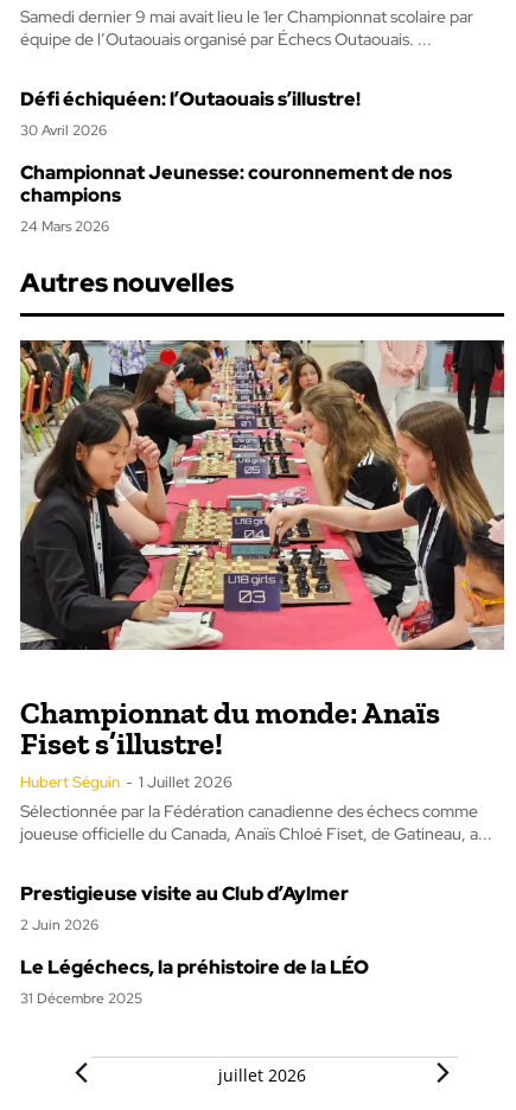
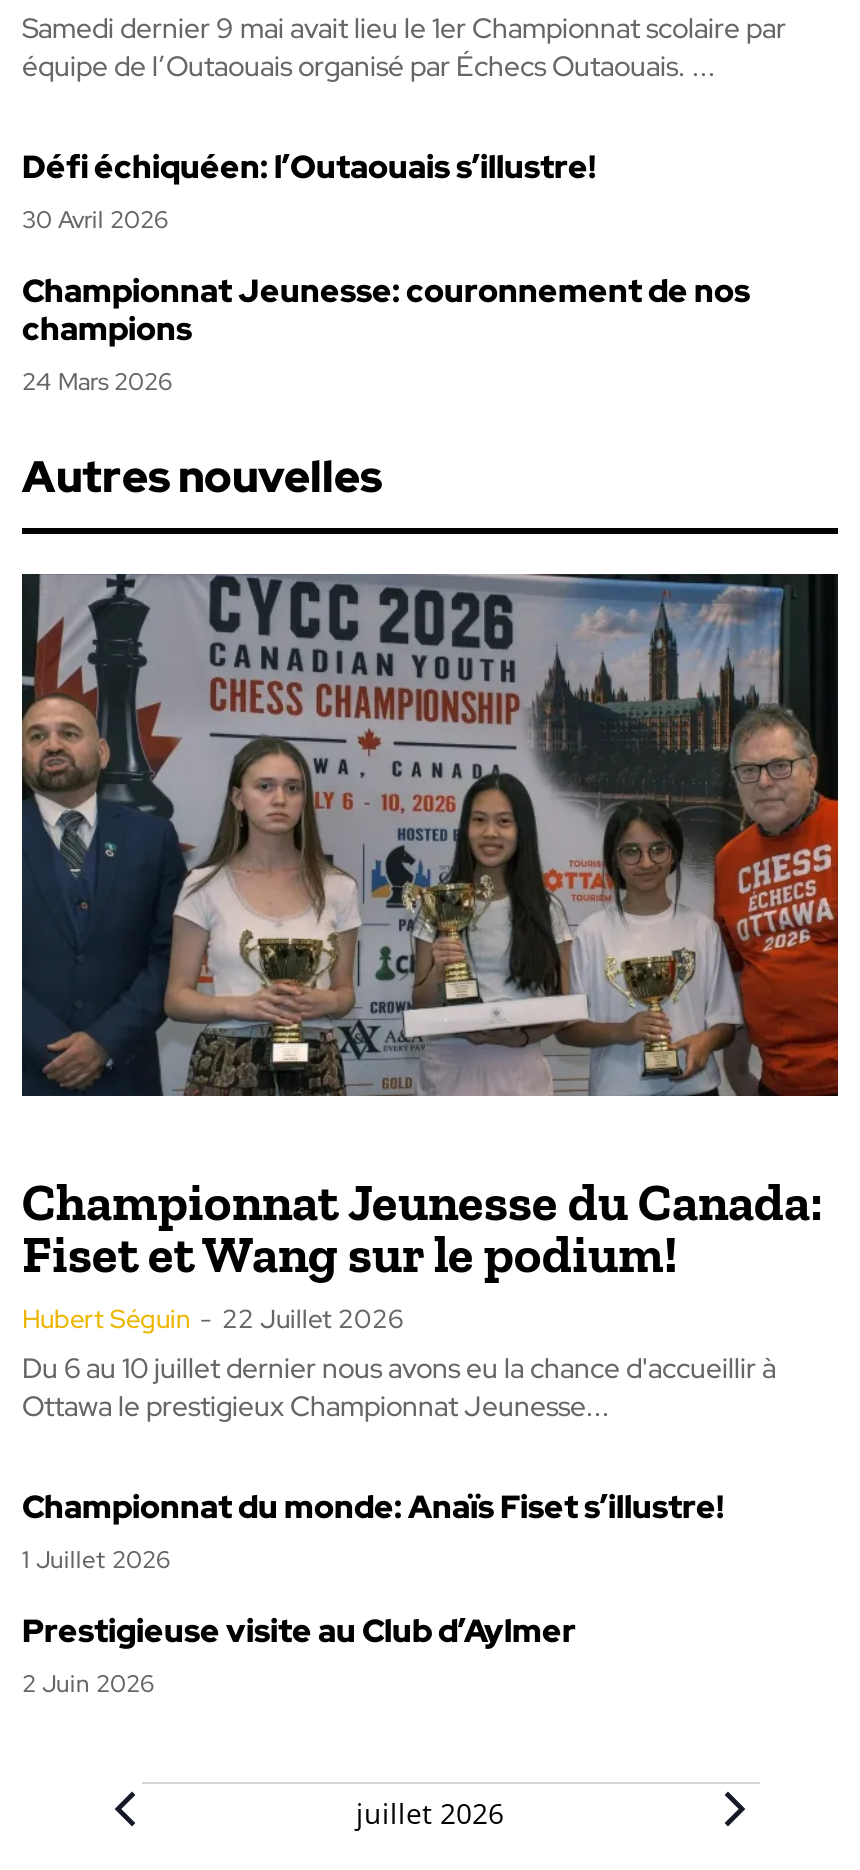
[19,339,505,612] [image] -> [20,572,840,1098] [image]
[20,694,492,845] Championnat du monde: Anaïs | Fiset s’illustre! | Hubert Séguin - 1 Juillet 2026 | Sélectionnée par la Fédération canadienne des échecs comme | joueuse officielle du Canada, Anaïs Chloé Fiset, de Gatineau, a... -> [22,1170,822,1576] Championnat Jeunesse du Canada: | Fiset et Wang sur le podium! | Hubert Séguin - 22 Juillet 2026 | Du 6 au 10 juillet dernier nous avons eu la chance d'accueillir à | Ottawa le prestigieux Championnat Jeunesse... | Championnat du monde: Anaïs Fiset s’illustre! | 1 Juillet 2026
moved [20,881,349,935] -> [22,1610,576,1700]: Prestigieuse visite au Club d’Aylmer | 2 Juin 2026
[20,955,369,1008] Le Légéchecs, la préhistoire de la LÉO | 31 Décembre 2025 -> none

